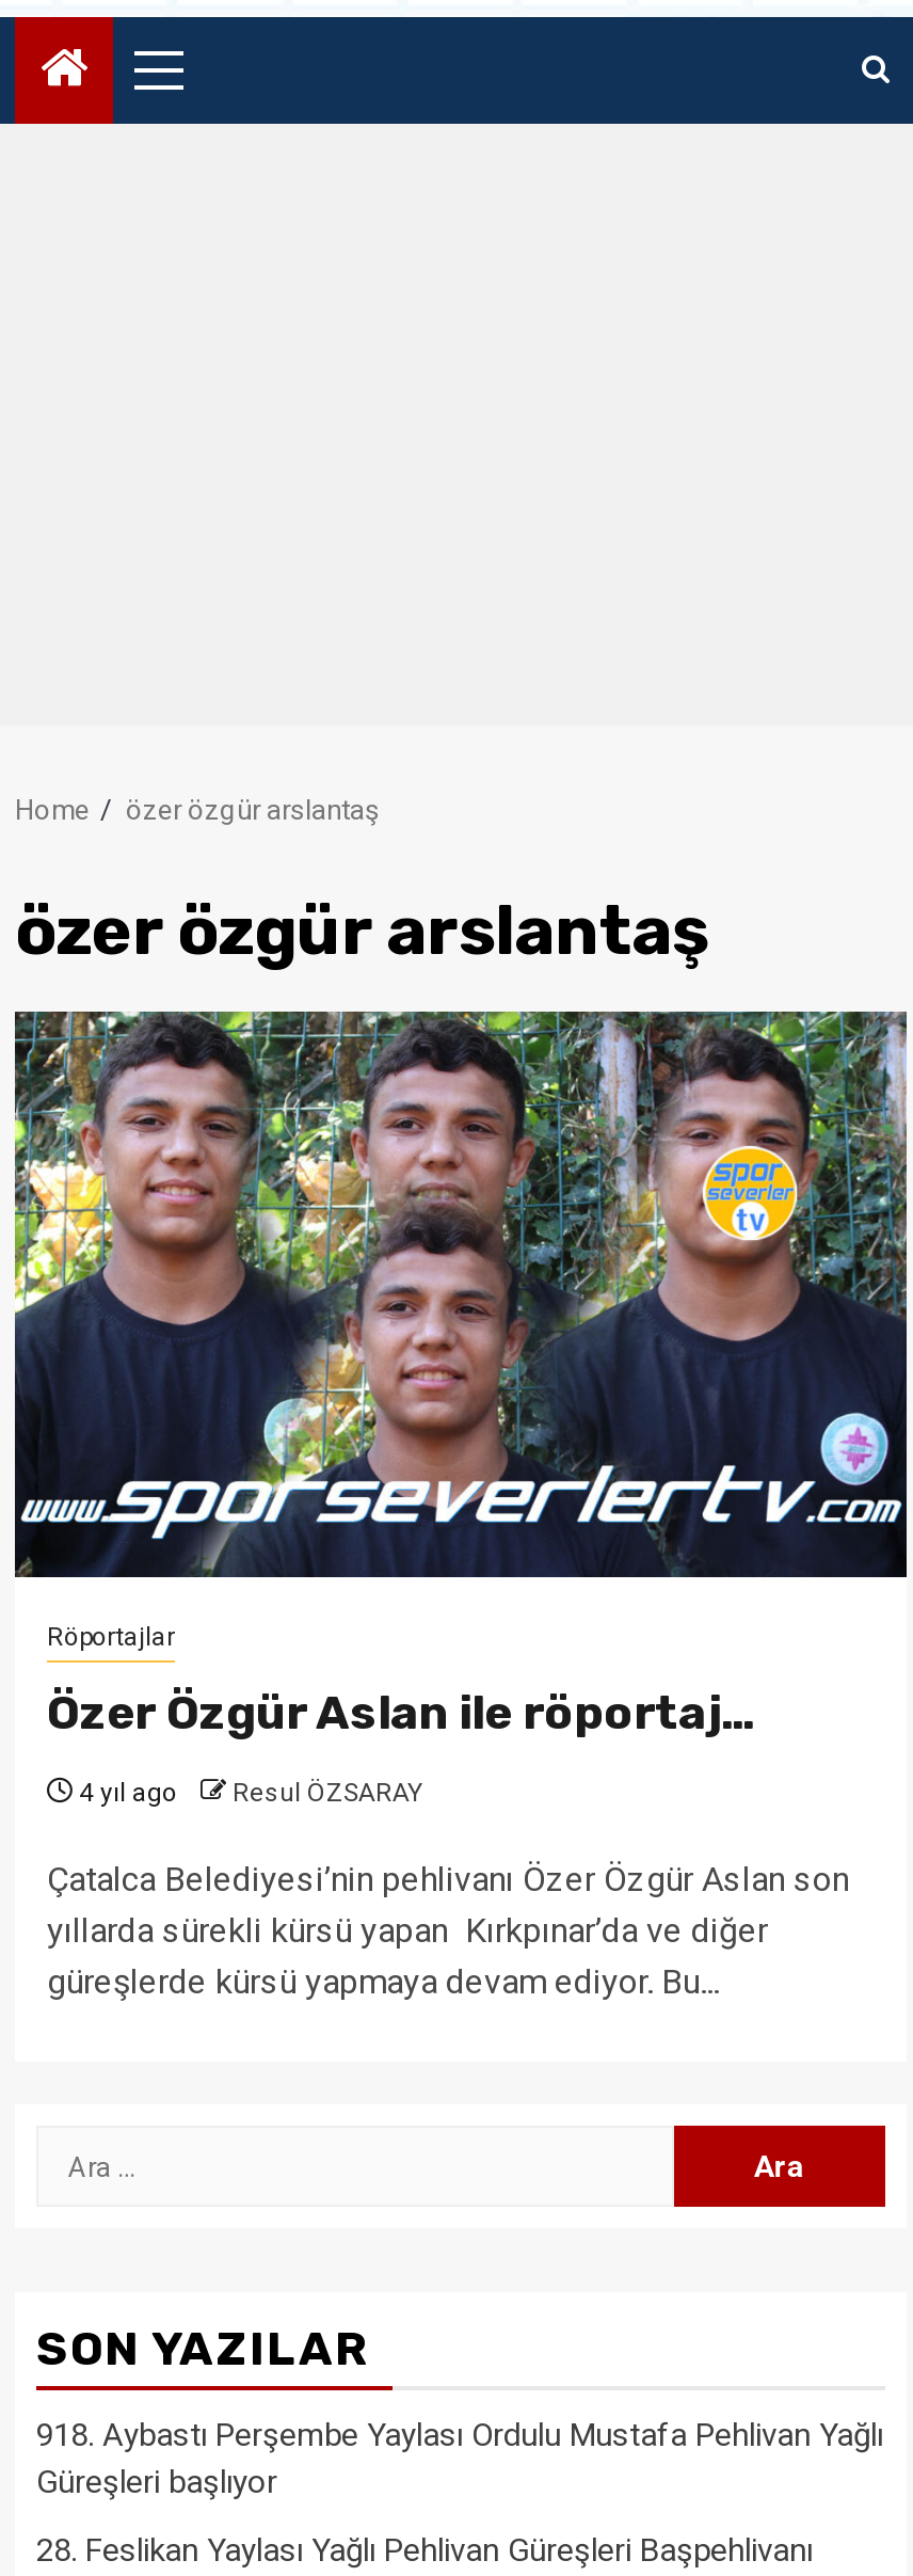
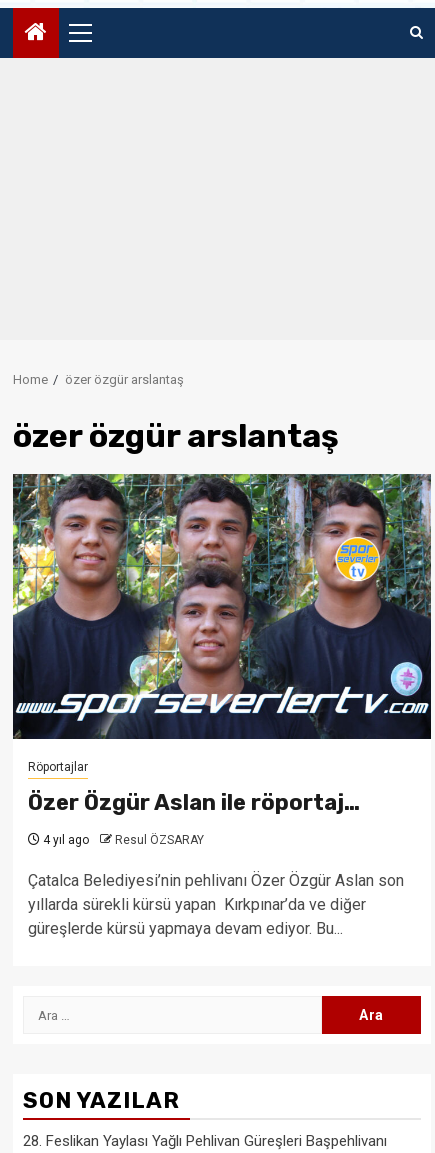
[36,2416,883,2501] 918. Aybastı Perşembe Yaylası Ordulu Mustafa Pehlivan Yağlı | Güreşleri başlıyor -> none

